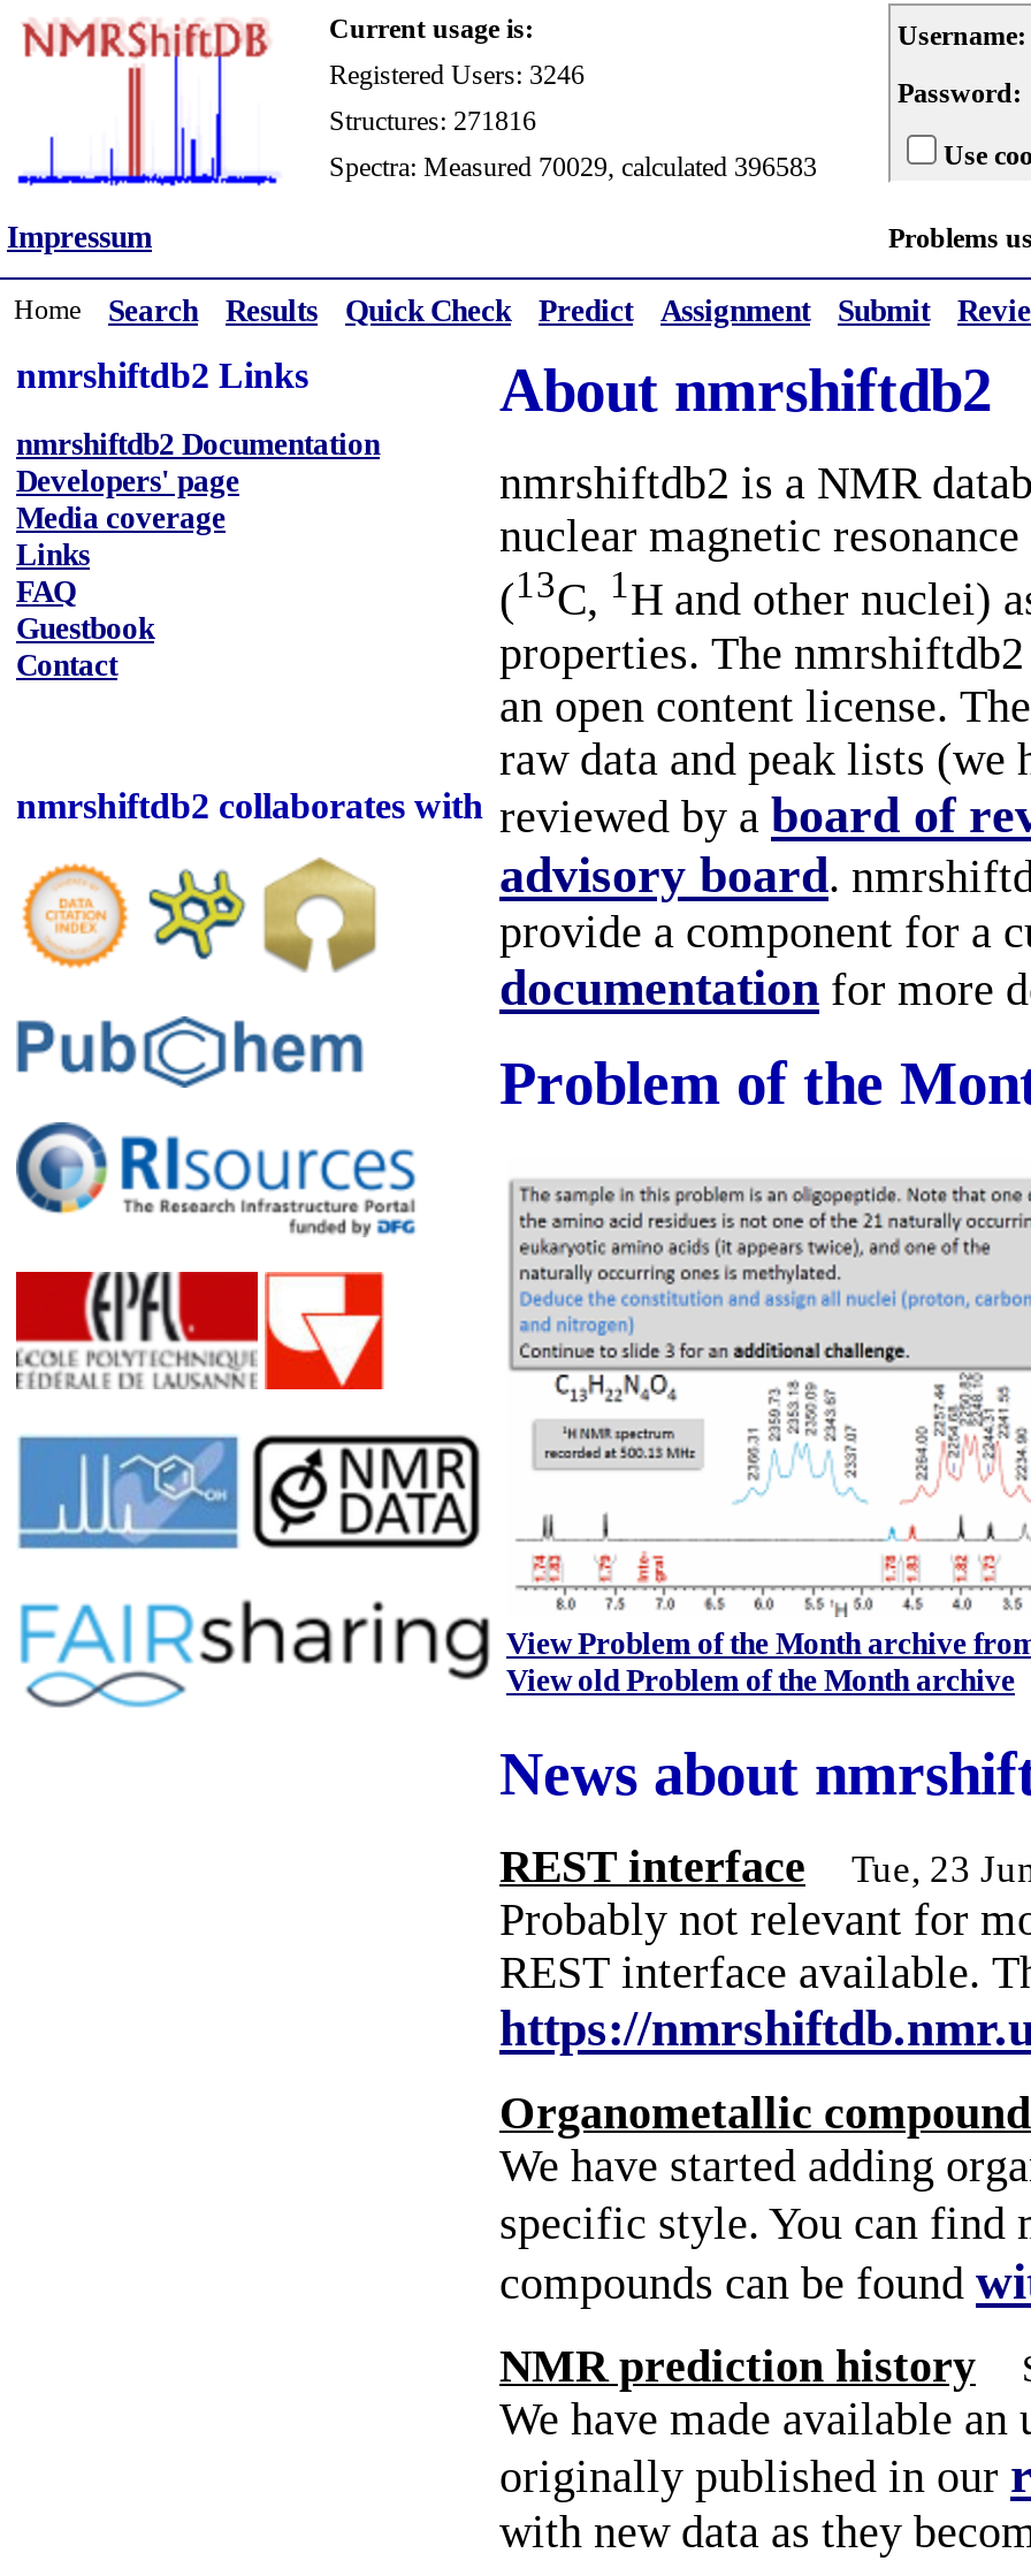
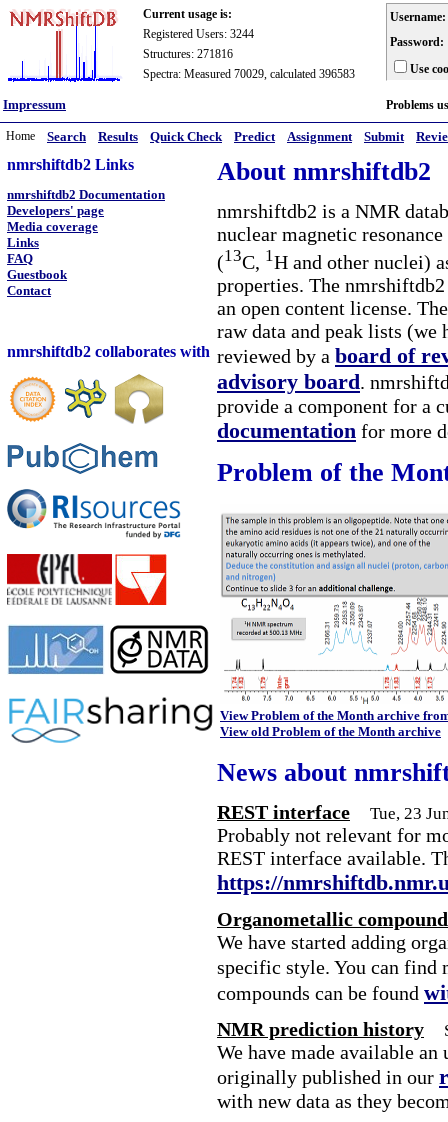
[329,59,585,91] Registered Users: 3246 -> [143,27,254,41] Registered Users: 3244

